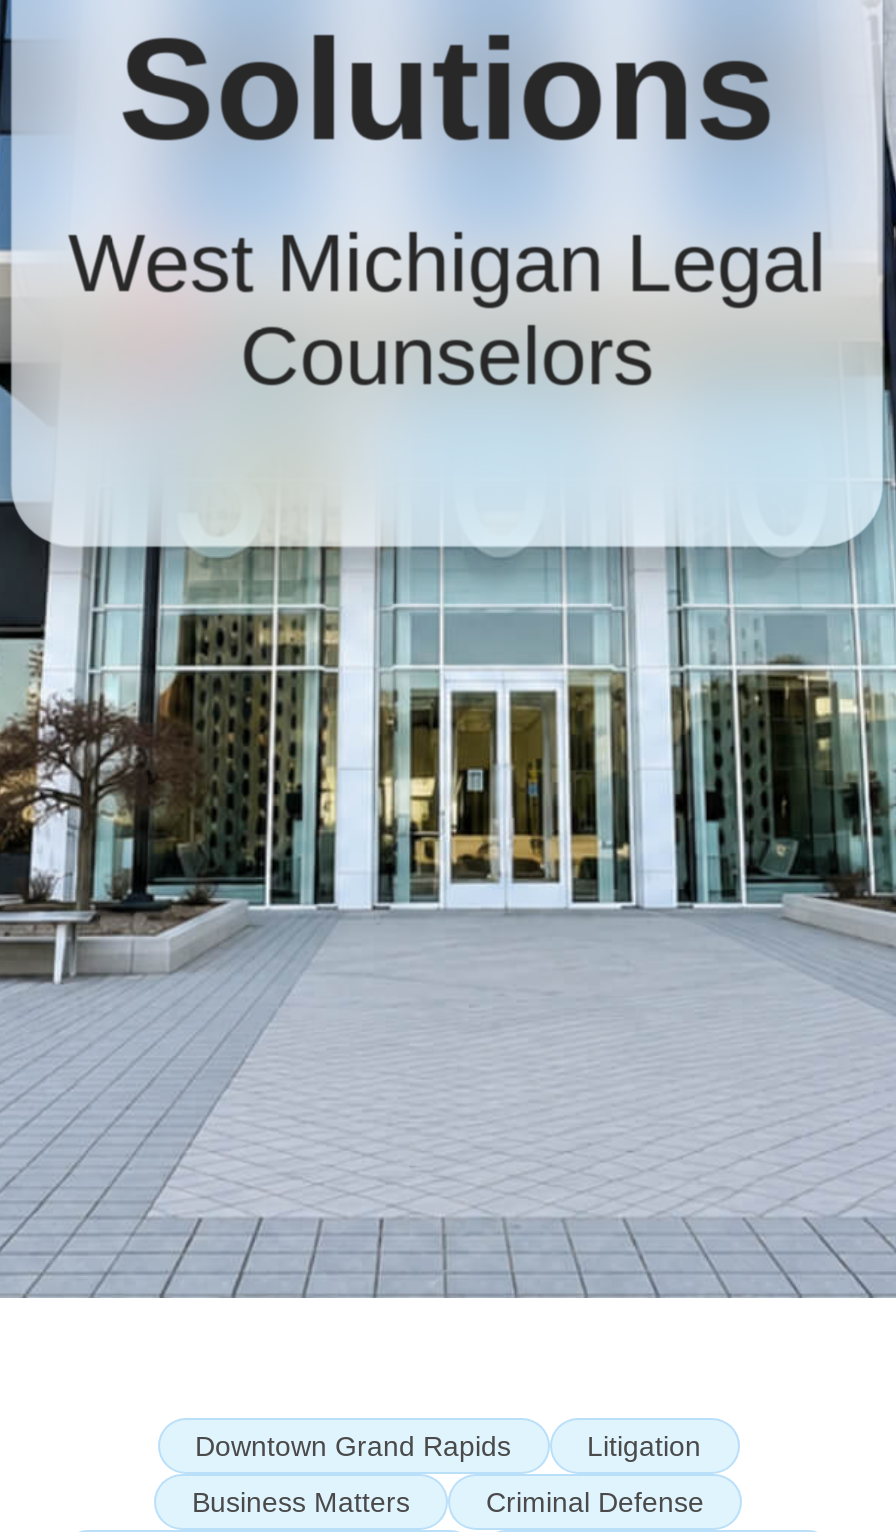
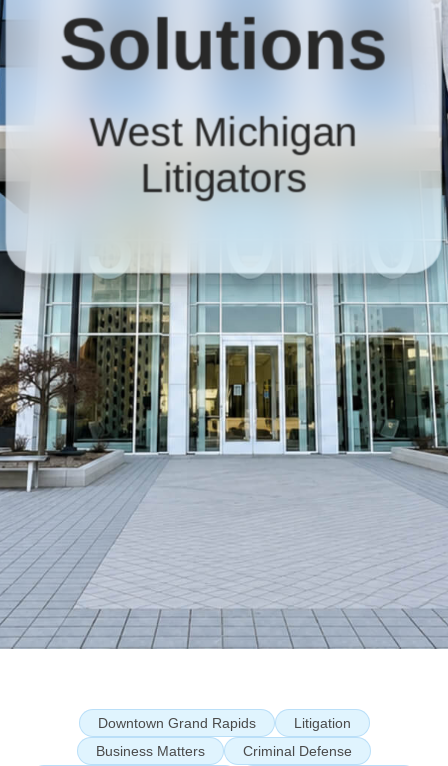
[69,217,827,400] West Michigan Legal | Counselors -> [90,108,358,200] West Michigan | Litigators

